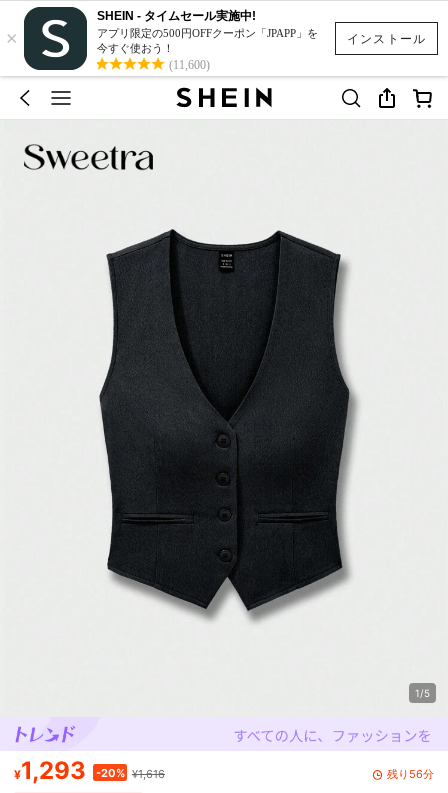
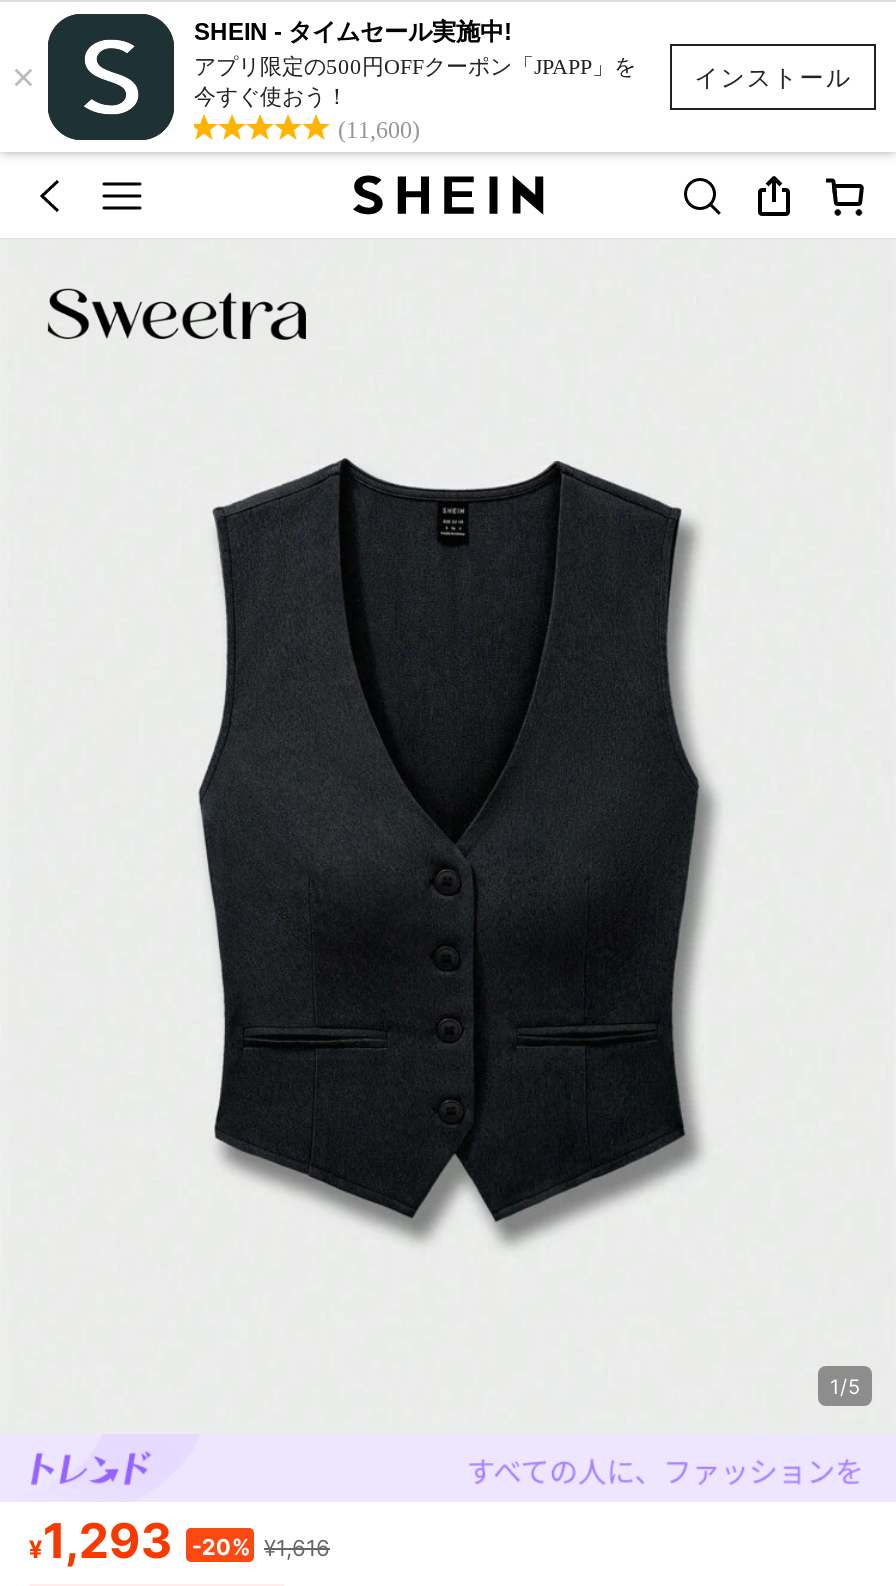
[387,766,434,780] 残り56分 -> none

